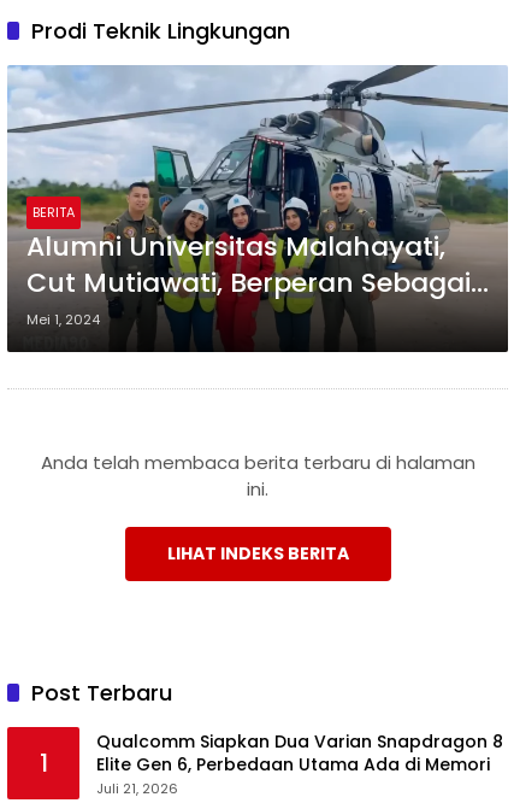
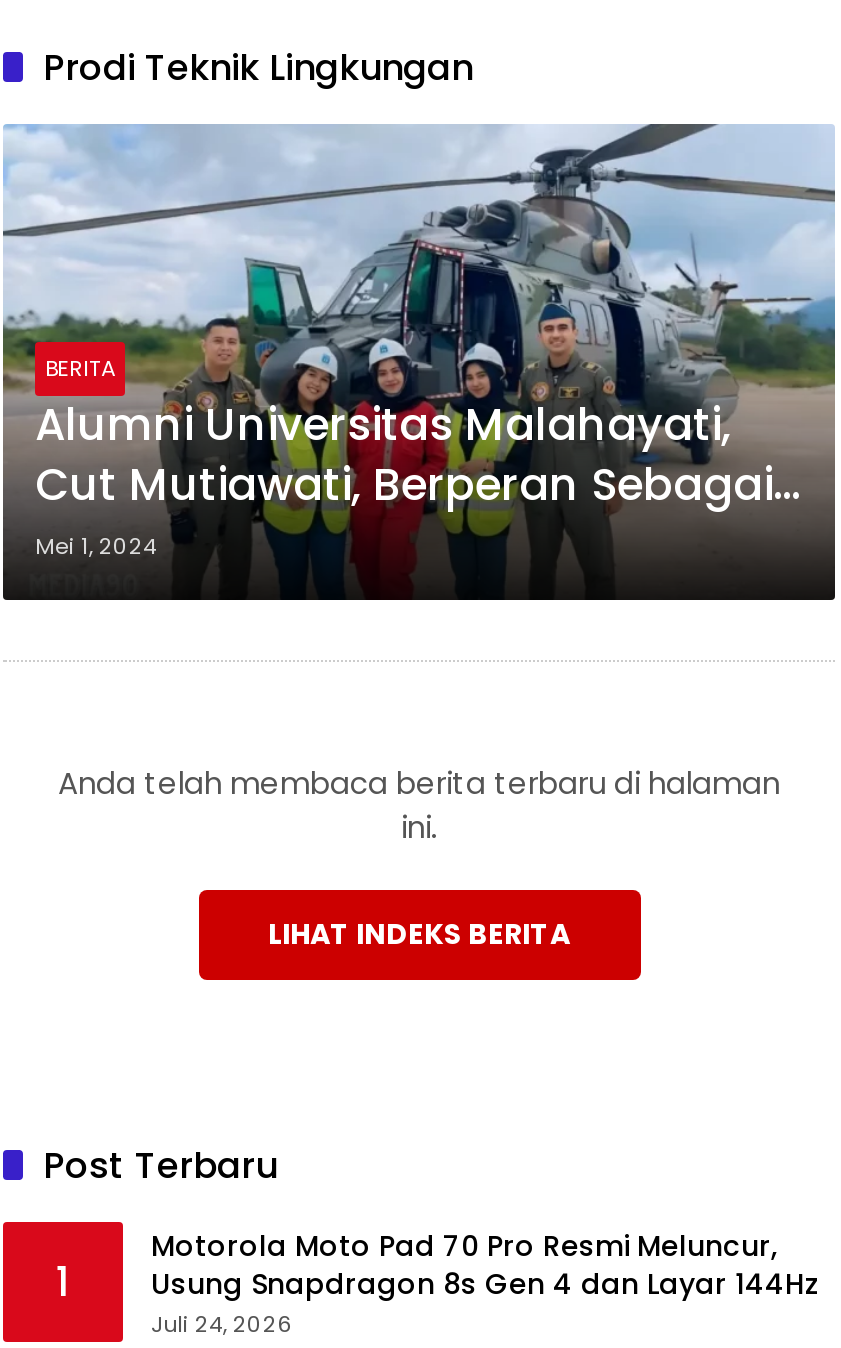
[96,729,503,798] Qualcomm Siapkan Dua Varian Snapdragon 8 | Elite Gen 6, Perbedaan Utama Ada di Memori | Juli 21, 2026 -> [151,1225,819,1339] Motorola Moto Pad 70 Pro Resmi Meluncur, | Usung Snapdragon 8s Gen 4 dan Layar 144Hz | Juli 24, 2026

